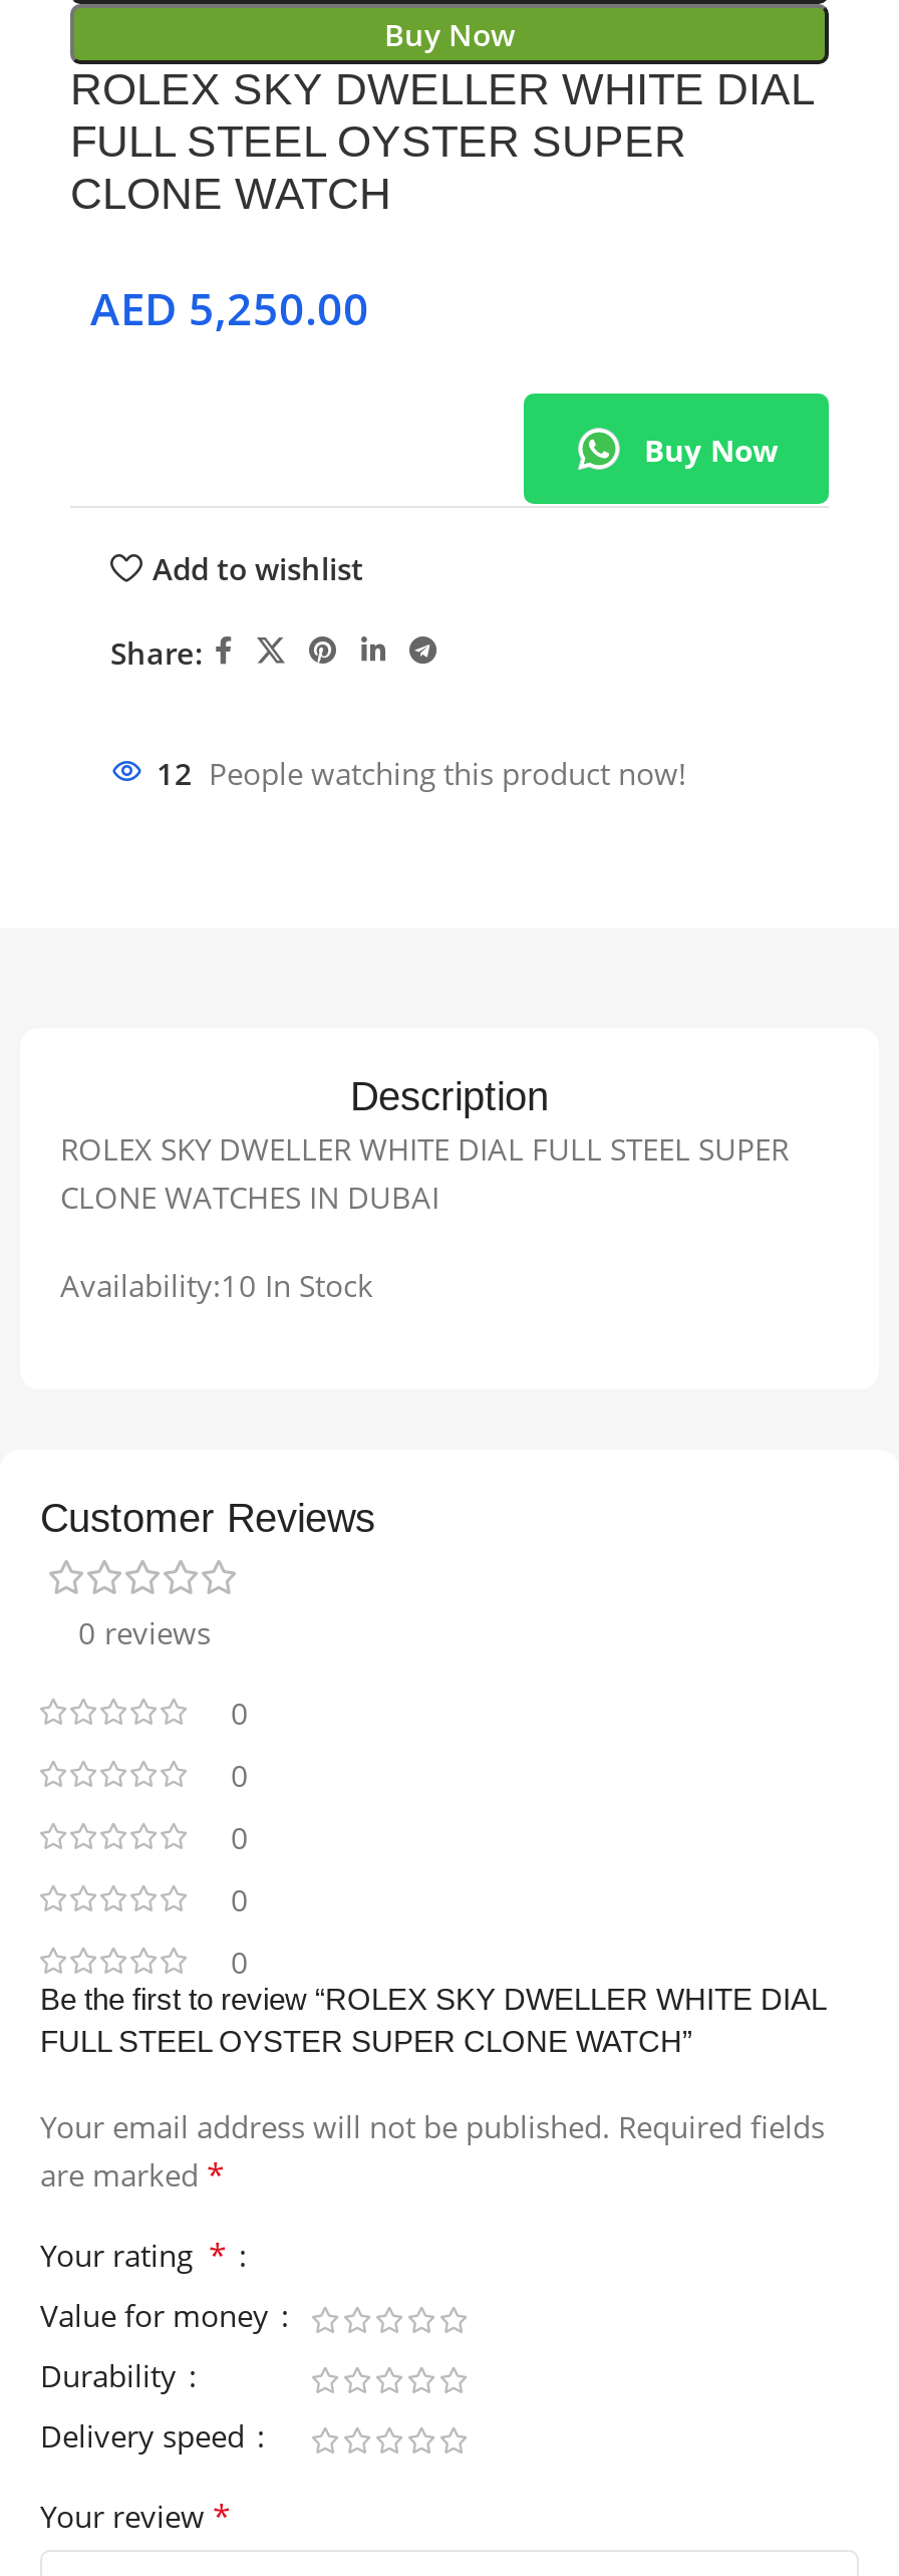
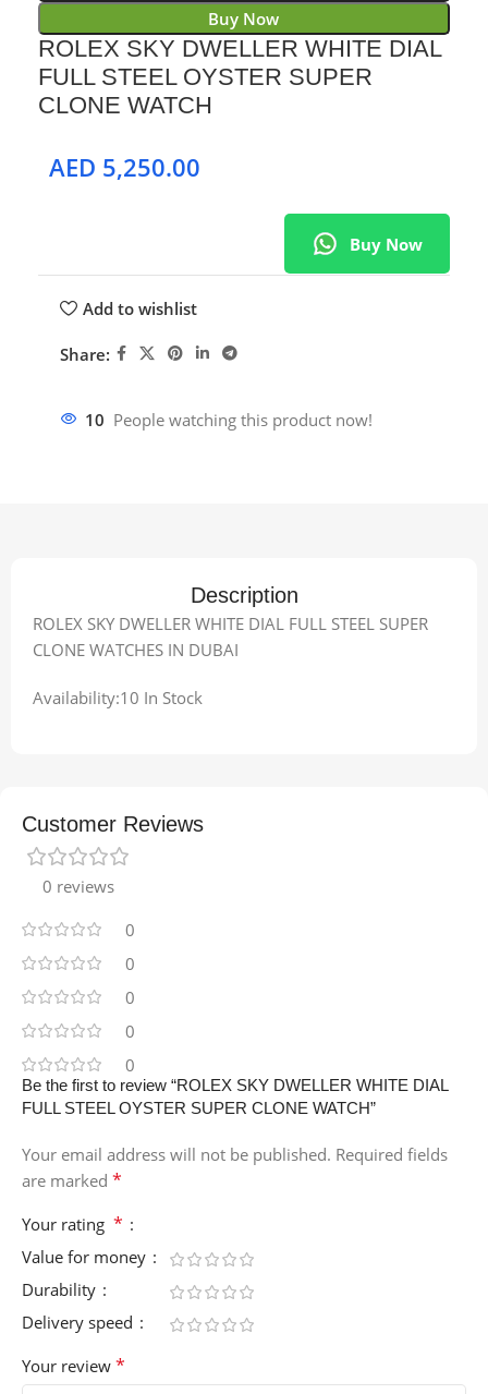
[157,754,686,794] 12 People watching this product now! -> [85,409,373,431] 10 People watching this product now!

